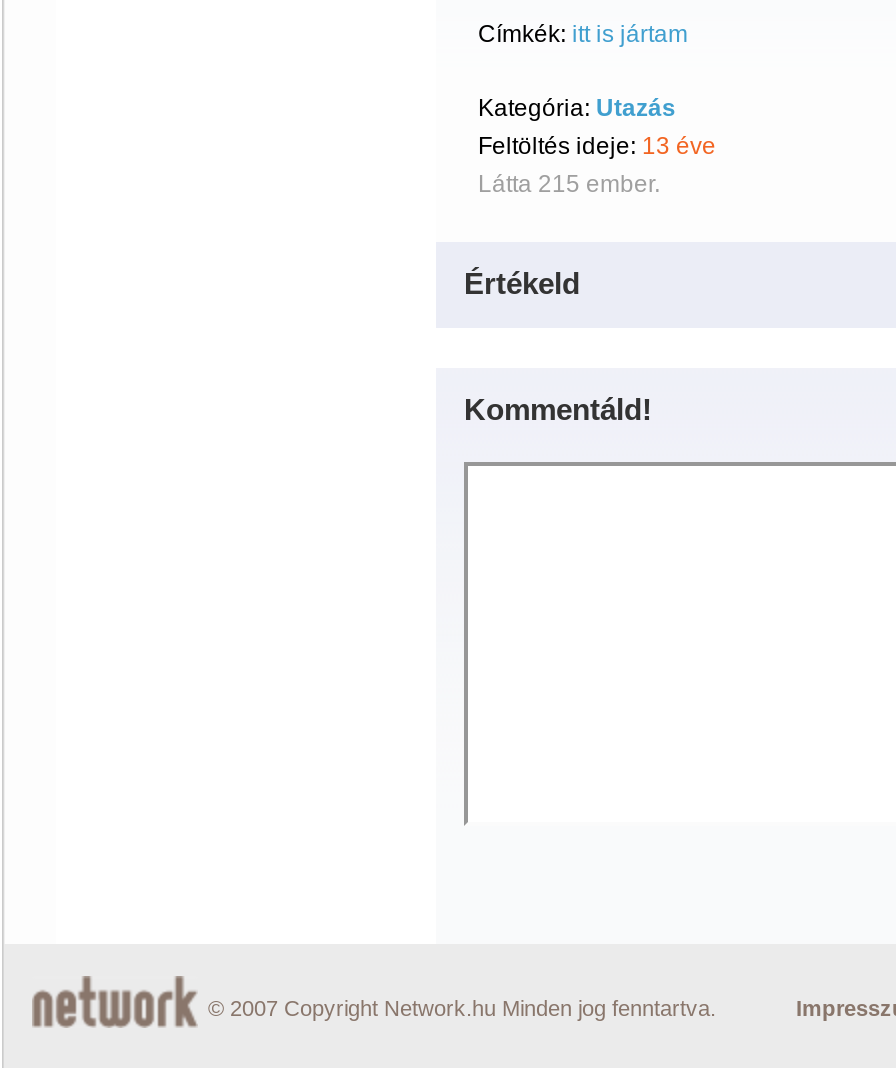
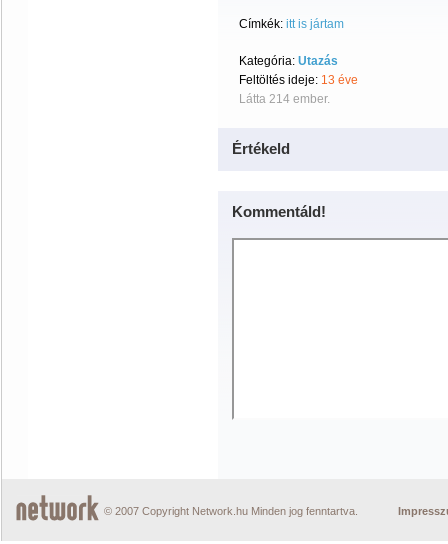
[478,170,660,198] Látta 215 ember. -> [239,92,330,106] Látta 214 ember.

